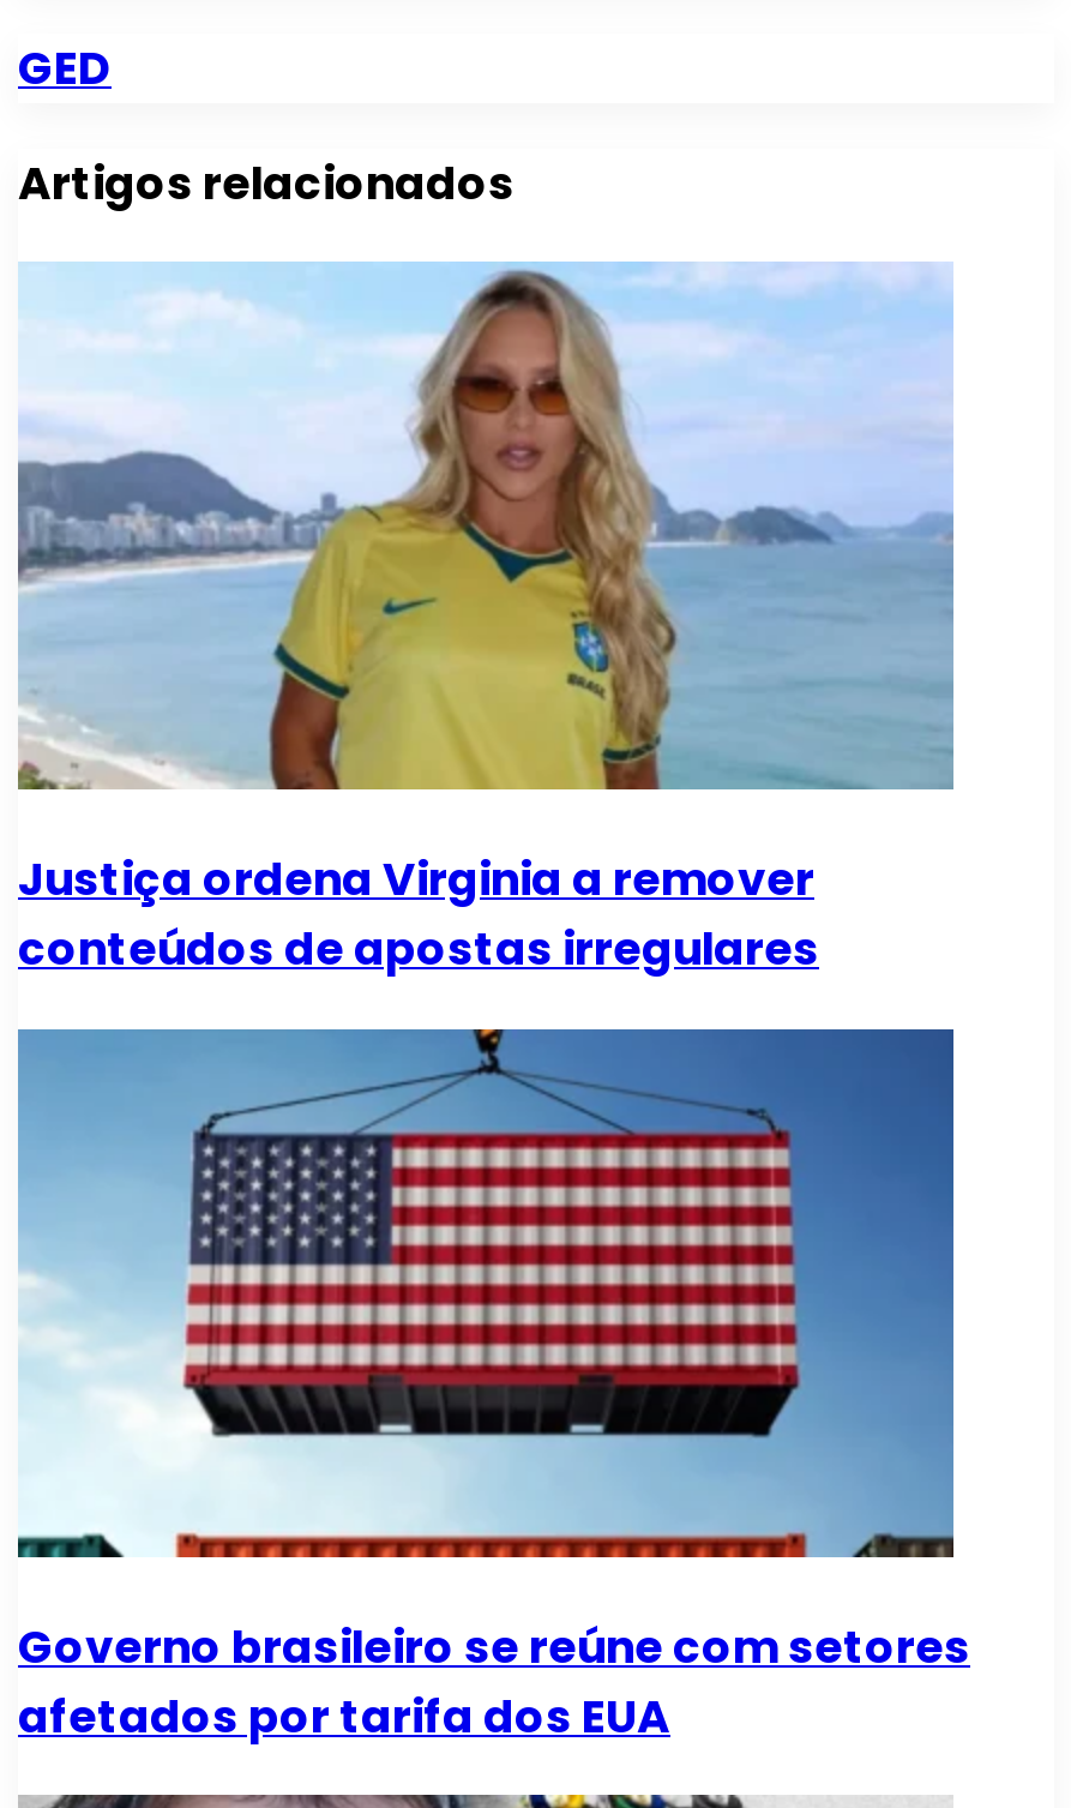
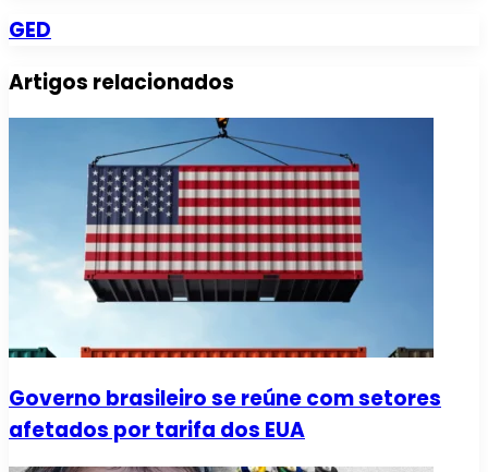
[16,262,953,982] [image] | Justiça ordena Virginia a remover | conteúdos de apostas irregulares -> none

